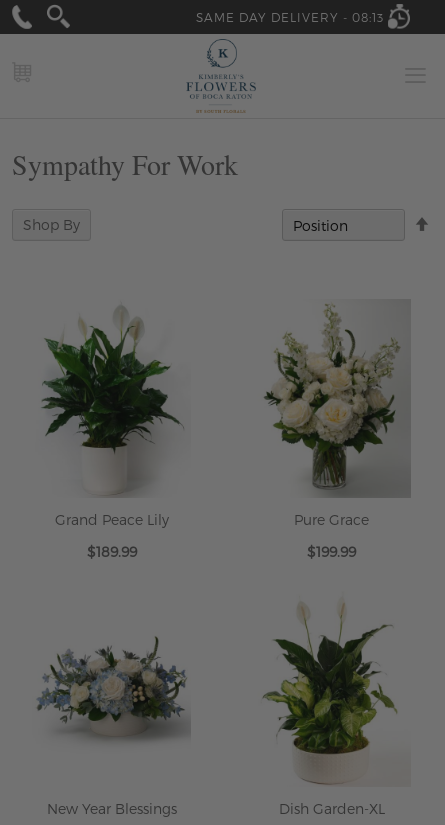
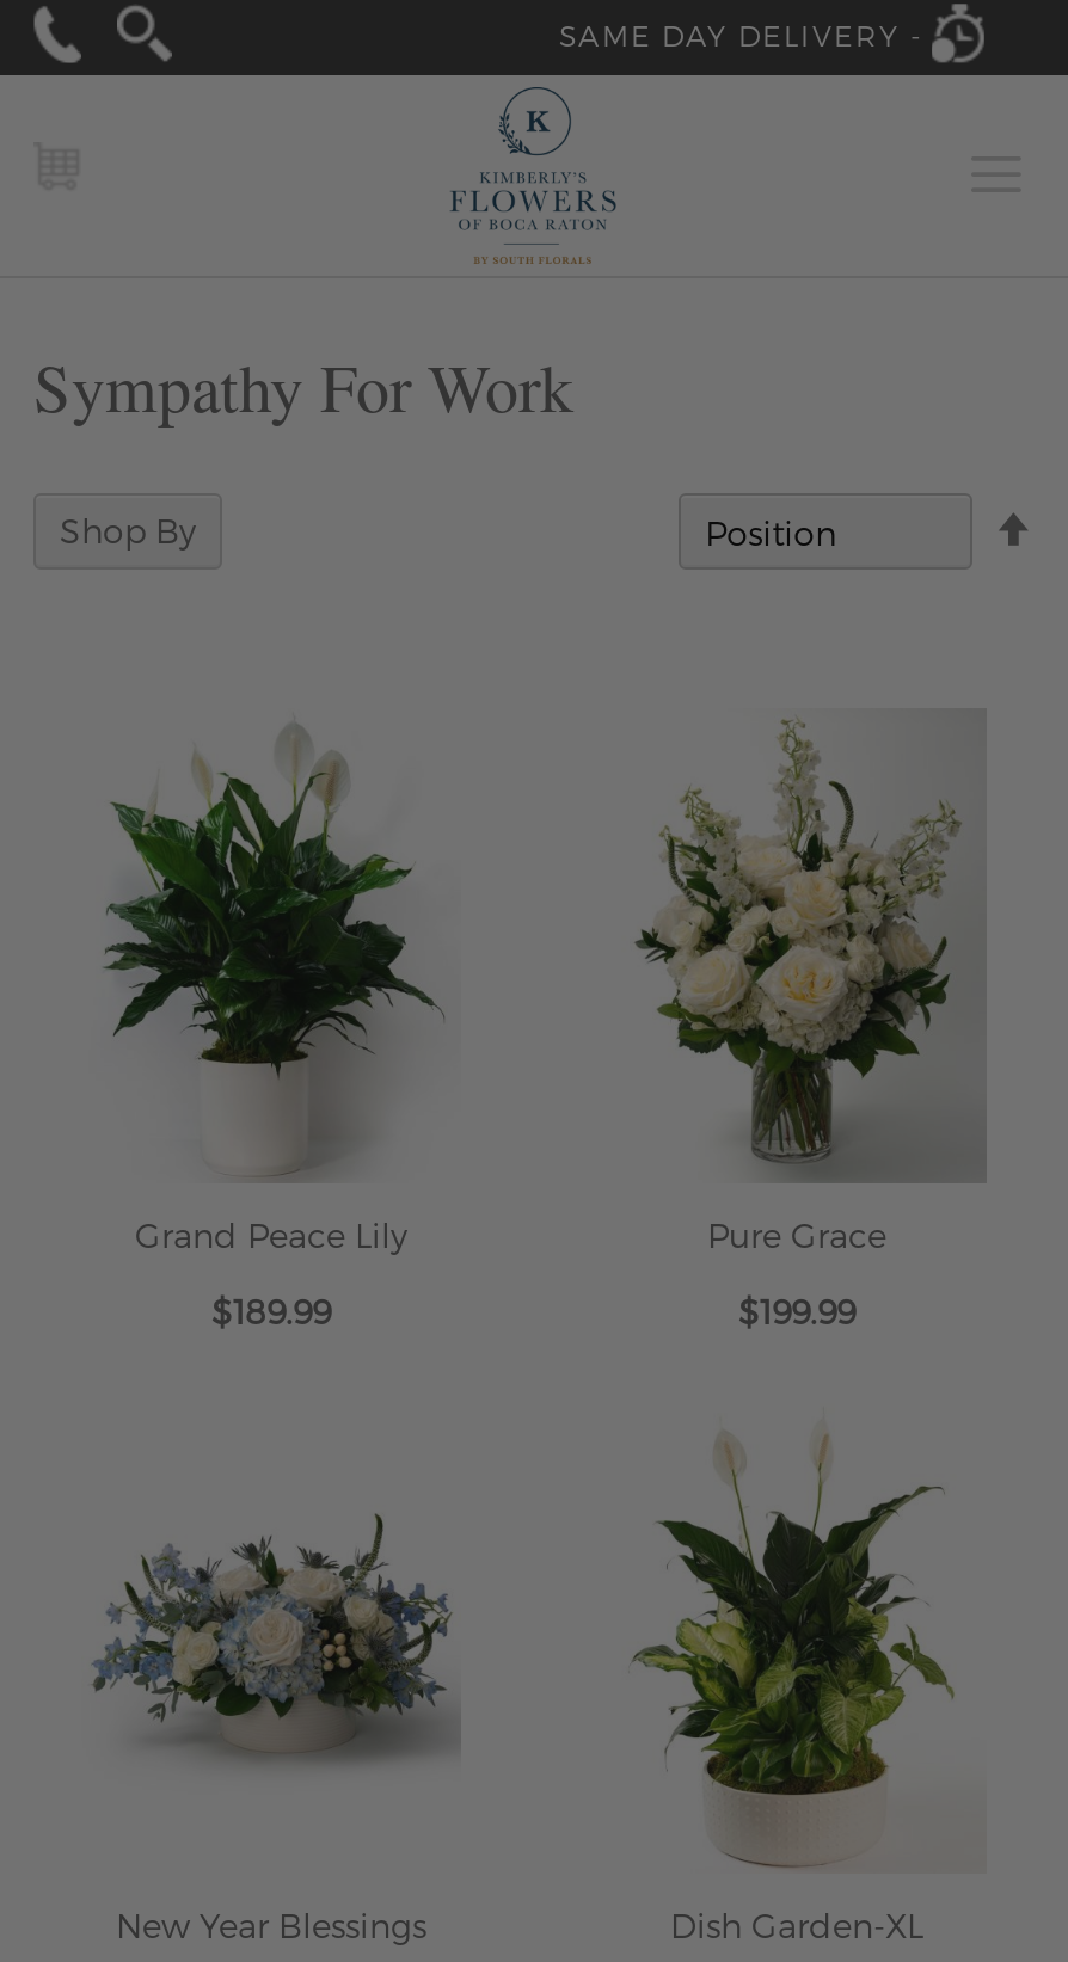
[196,10,384,24] SAME DAY DELIVERY - 08:13 -> [559,18,932,51] SAME DAY DELIVERY -

